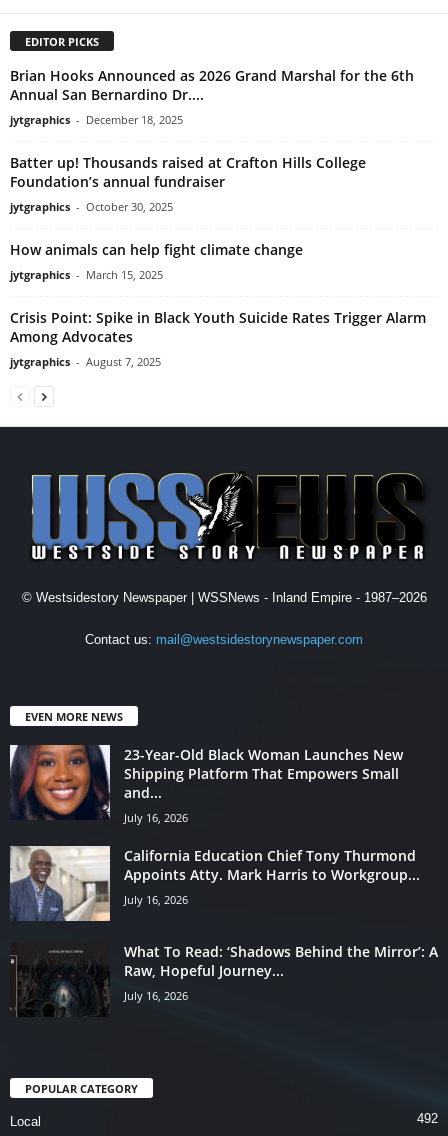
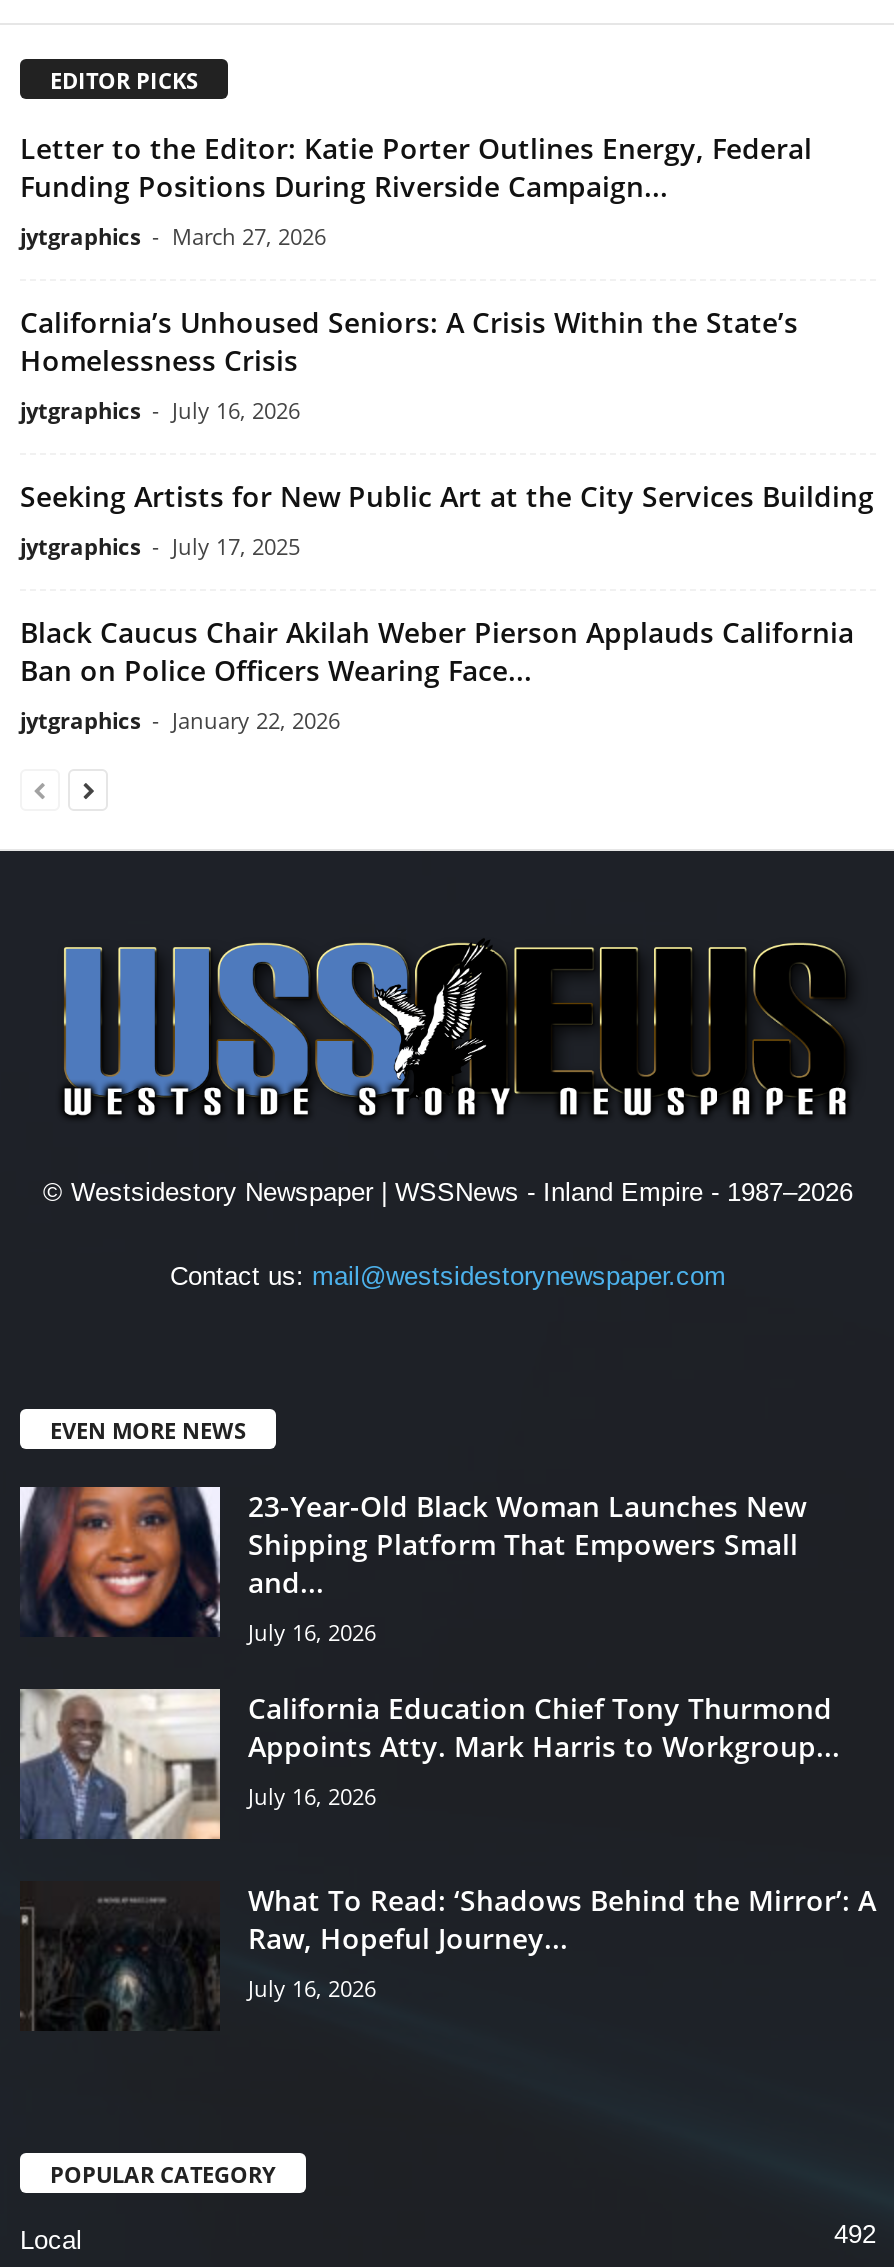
[10,66,414,127] Brian Hooks Announced as 2026 Grand Marshal for the 6th | Annual San Bernardino Dr.... | jytgraphics - December 18, 2025 -> [20,128,812,250] Letter to the Editor: Katie Porter Outlines Energy, Federal | Funding Positions During Riverside Campaign... | jytgraphics - March 27, 2026
[10,153,366,214] Batter up! Thousands raised at Crafton Hills College | Foundation’s annual fundraiser | jytgraphics - October 30, 2025 -> [20,302,798,424] California’s Unhoused Seniors: A Crisis Within the State’s | Homelessness Crisis | jytgraphics - July 16, 2026
[10,240,303,282] How animals can help fight climate change | jytgraphics - March 15, 2025 -> [20,476,874,560] Seeking Artists for New Public Art at the City Services Building | jytgraphics - July 17, 2025
[10,308,426,369] Crisis Point: Spike in Black Youth Suicide Rates Trigger Alarm | Among Advocates | jytgraphics - August 7, 2025 -> [20,612,854,734] Black Caucus Chair Akilah Weber Pierson Applauds California | Ban on Police Officers Wearing Face... | jytgraphics - January 22, 2026

